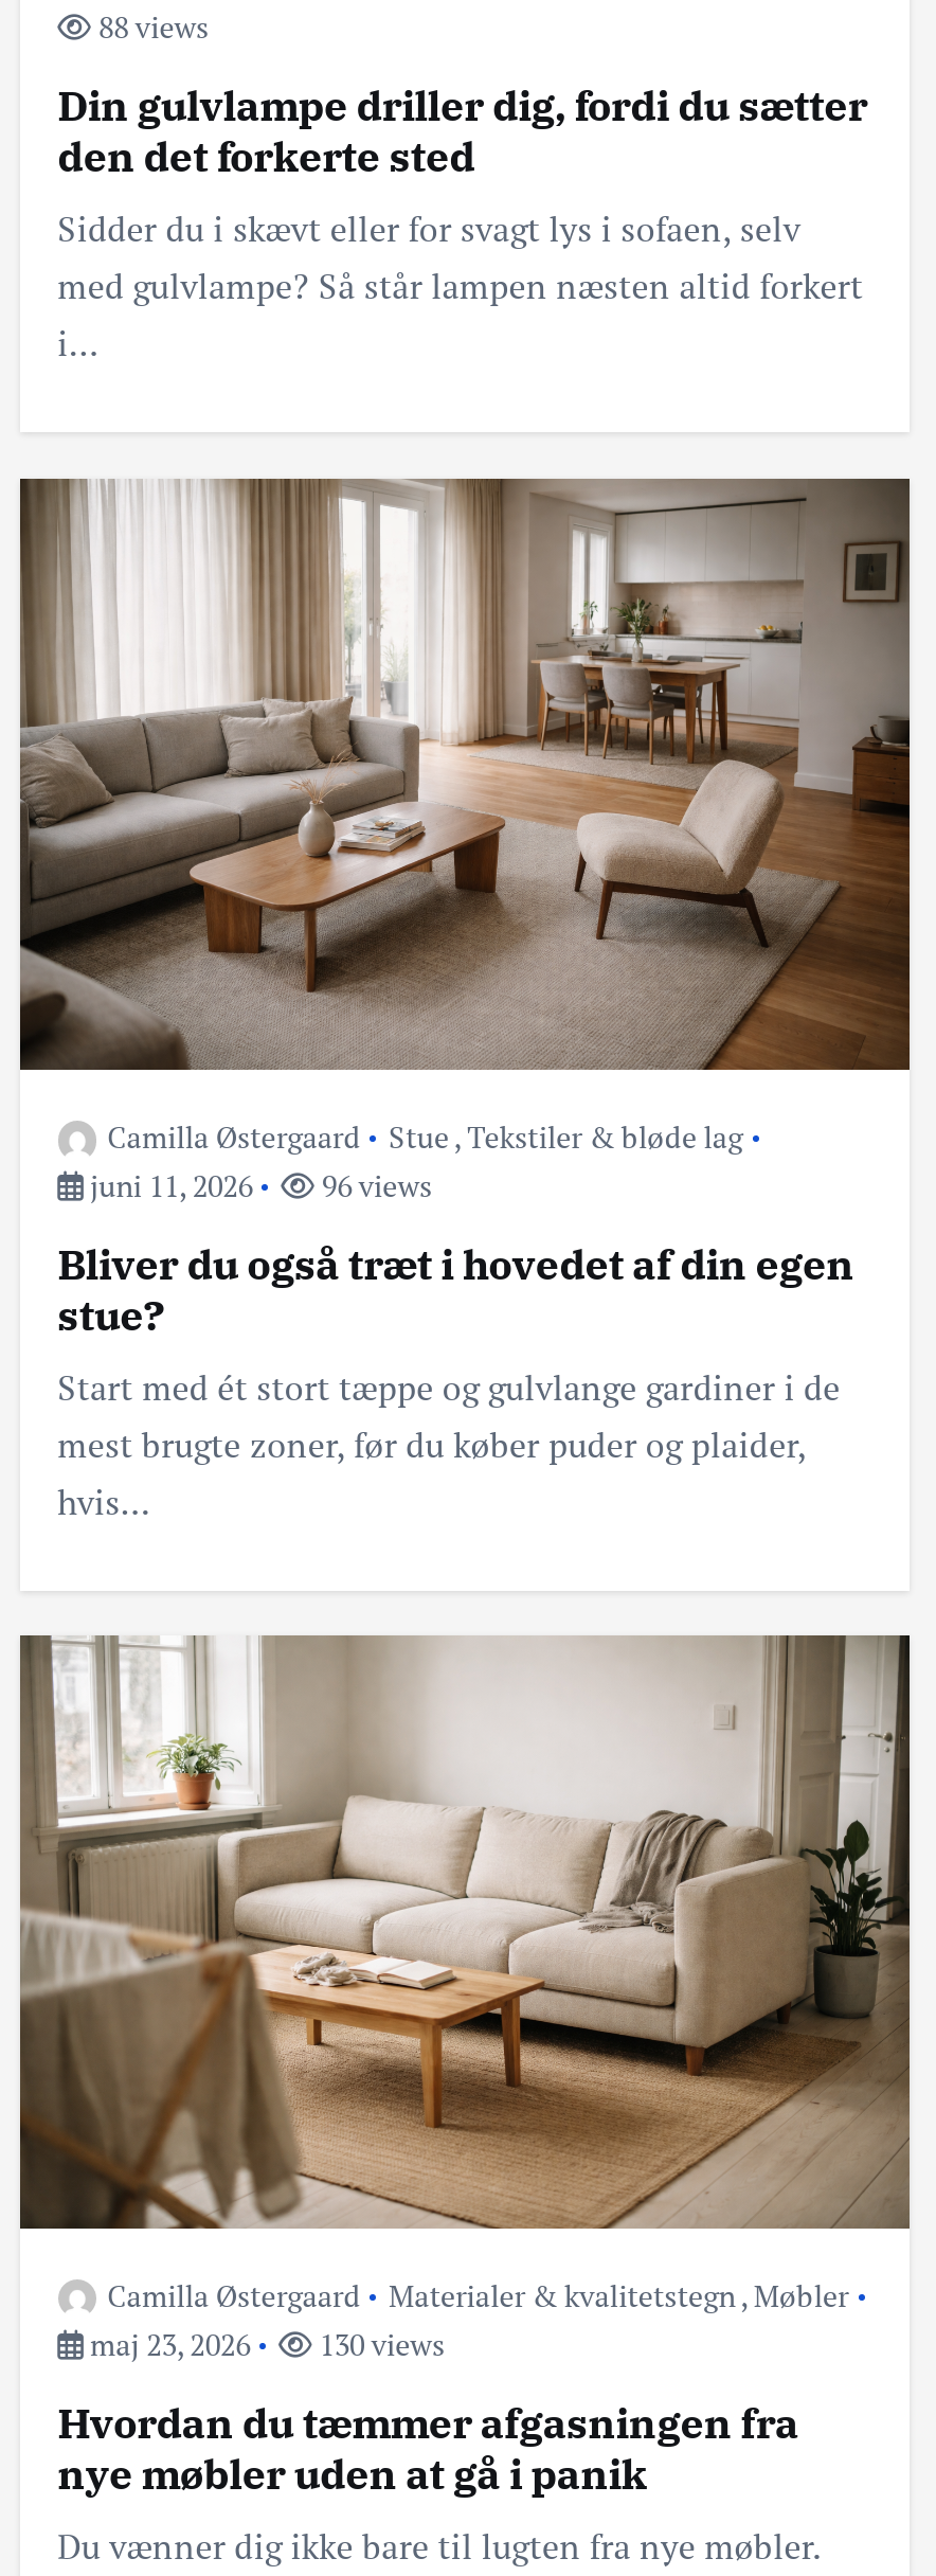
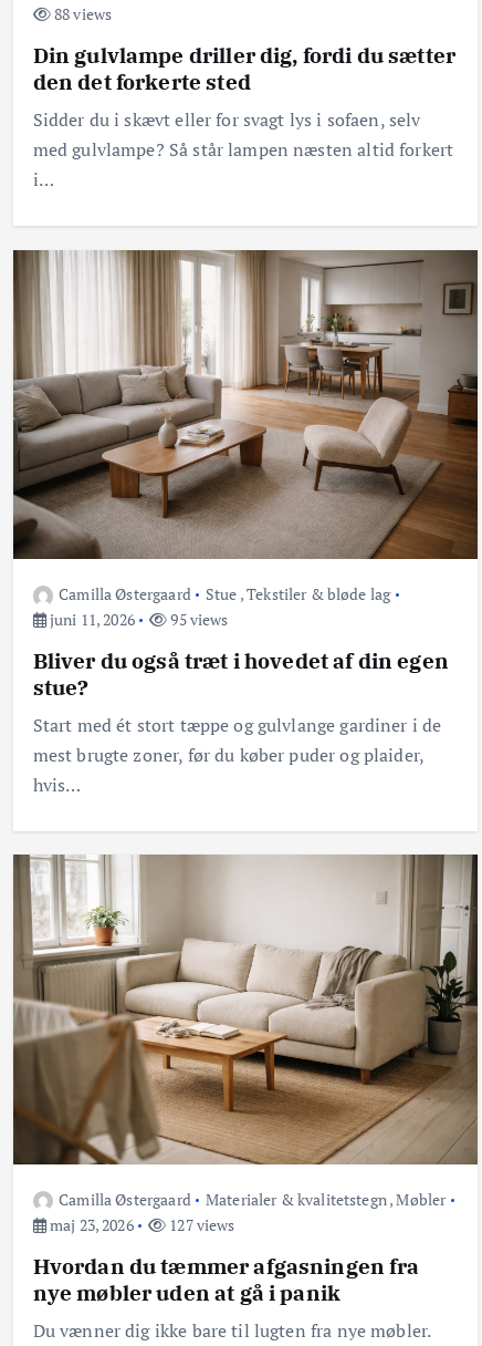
[83,1165,432,1205] juni 11, 2026 96 views -> [46,609,228,630] juni 11, 2026 95 views
[83,2323,445,2363] maj 23, 2026 130 views -> [46,1214,235,1235] maj 23, 2026 127 views

